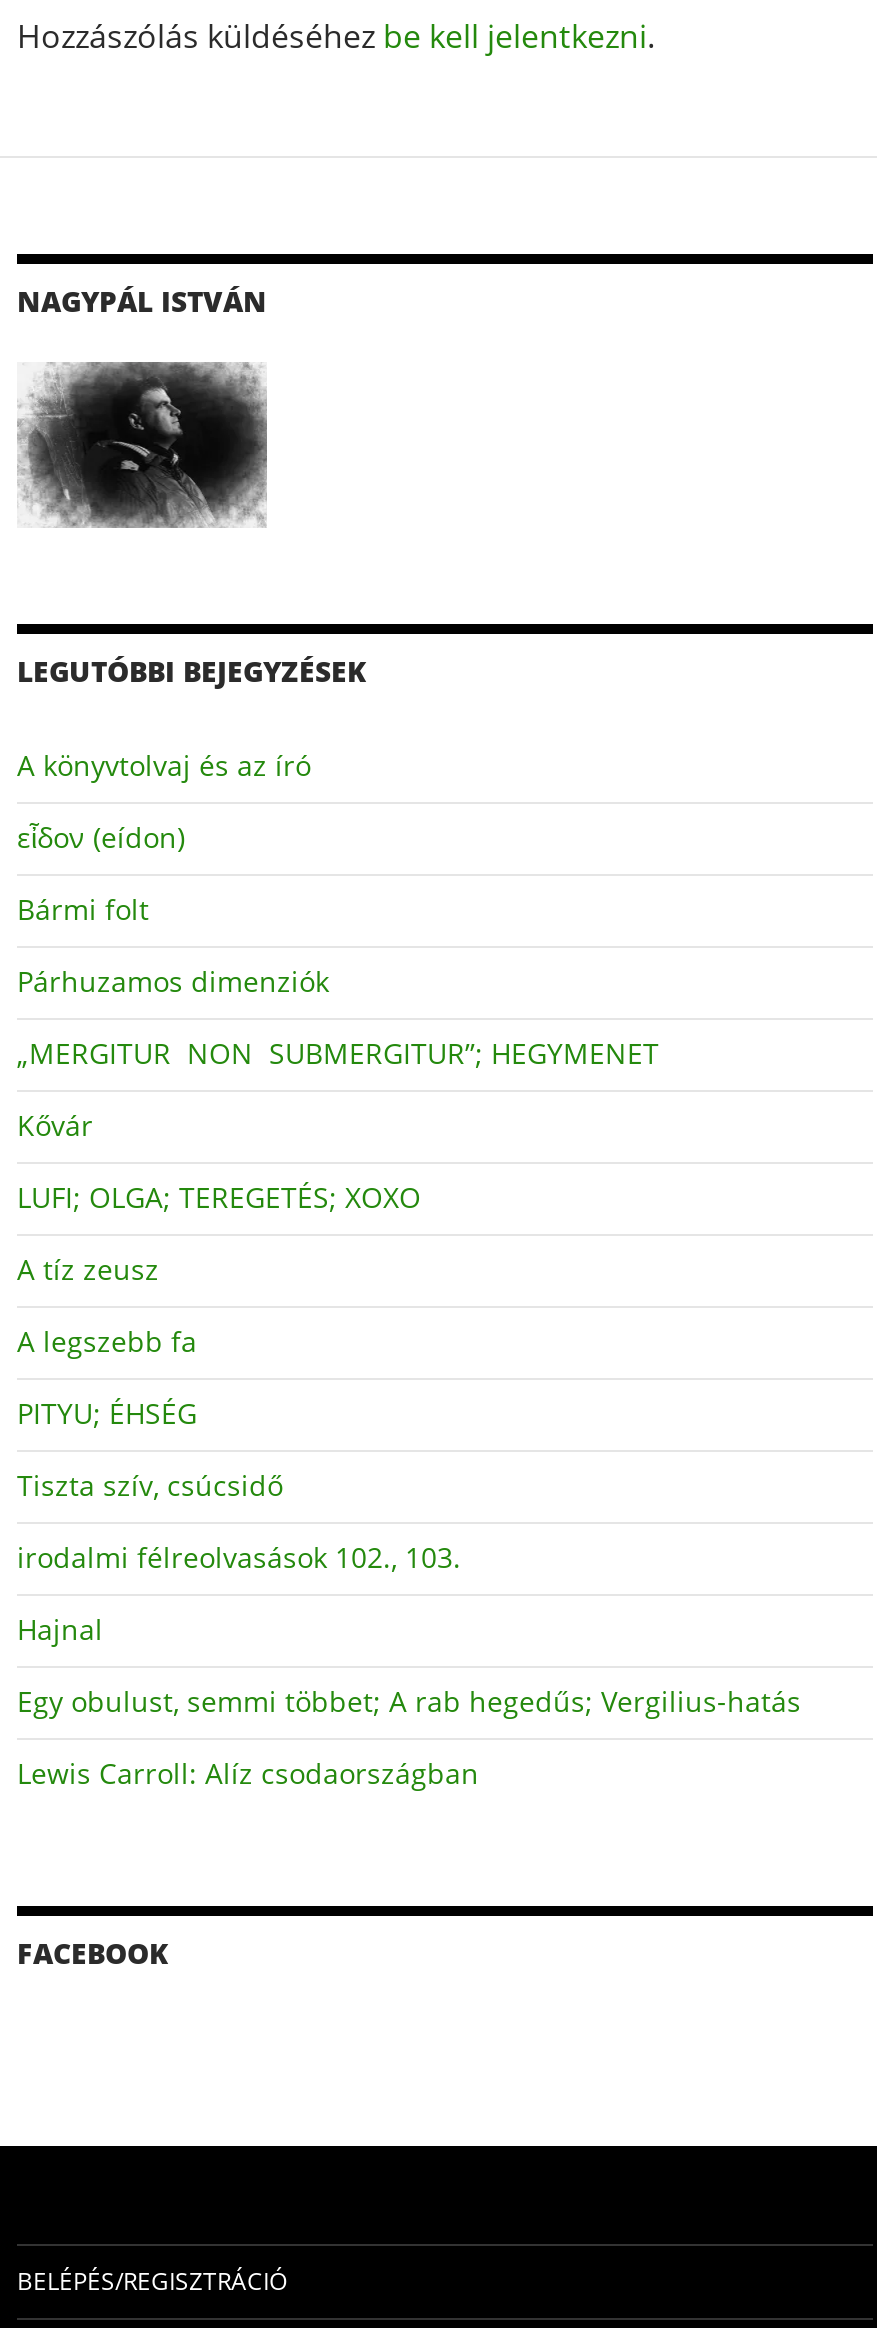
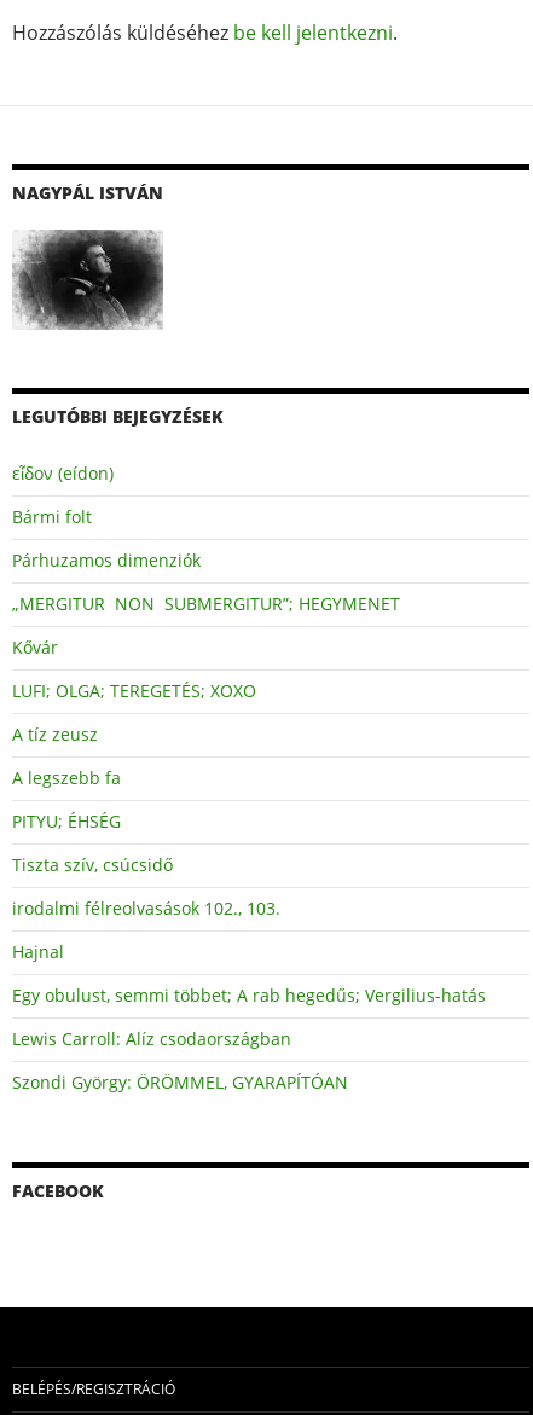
[17,747,311,785] A könyvtolvaj és az író -> none
moved [17,819,801,1793] -> [12,462,486,1050]: εἶδον (eídon) | Bármi folt | Párhuzamos dimenziók | ... | Egy obulust, semmi többet; A rab hegedűs; Vergilius-hatás | Lewis Carroll: Alíz csodaországban
none -> [12,1071,348,1094] Szondi György: ÖRÖMMEL, GYARAPÍTÓAN

